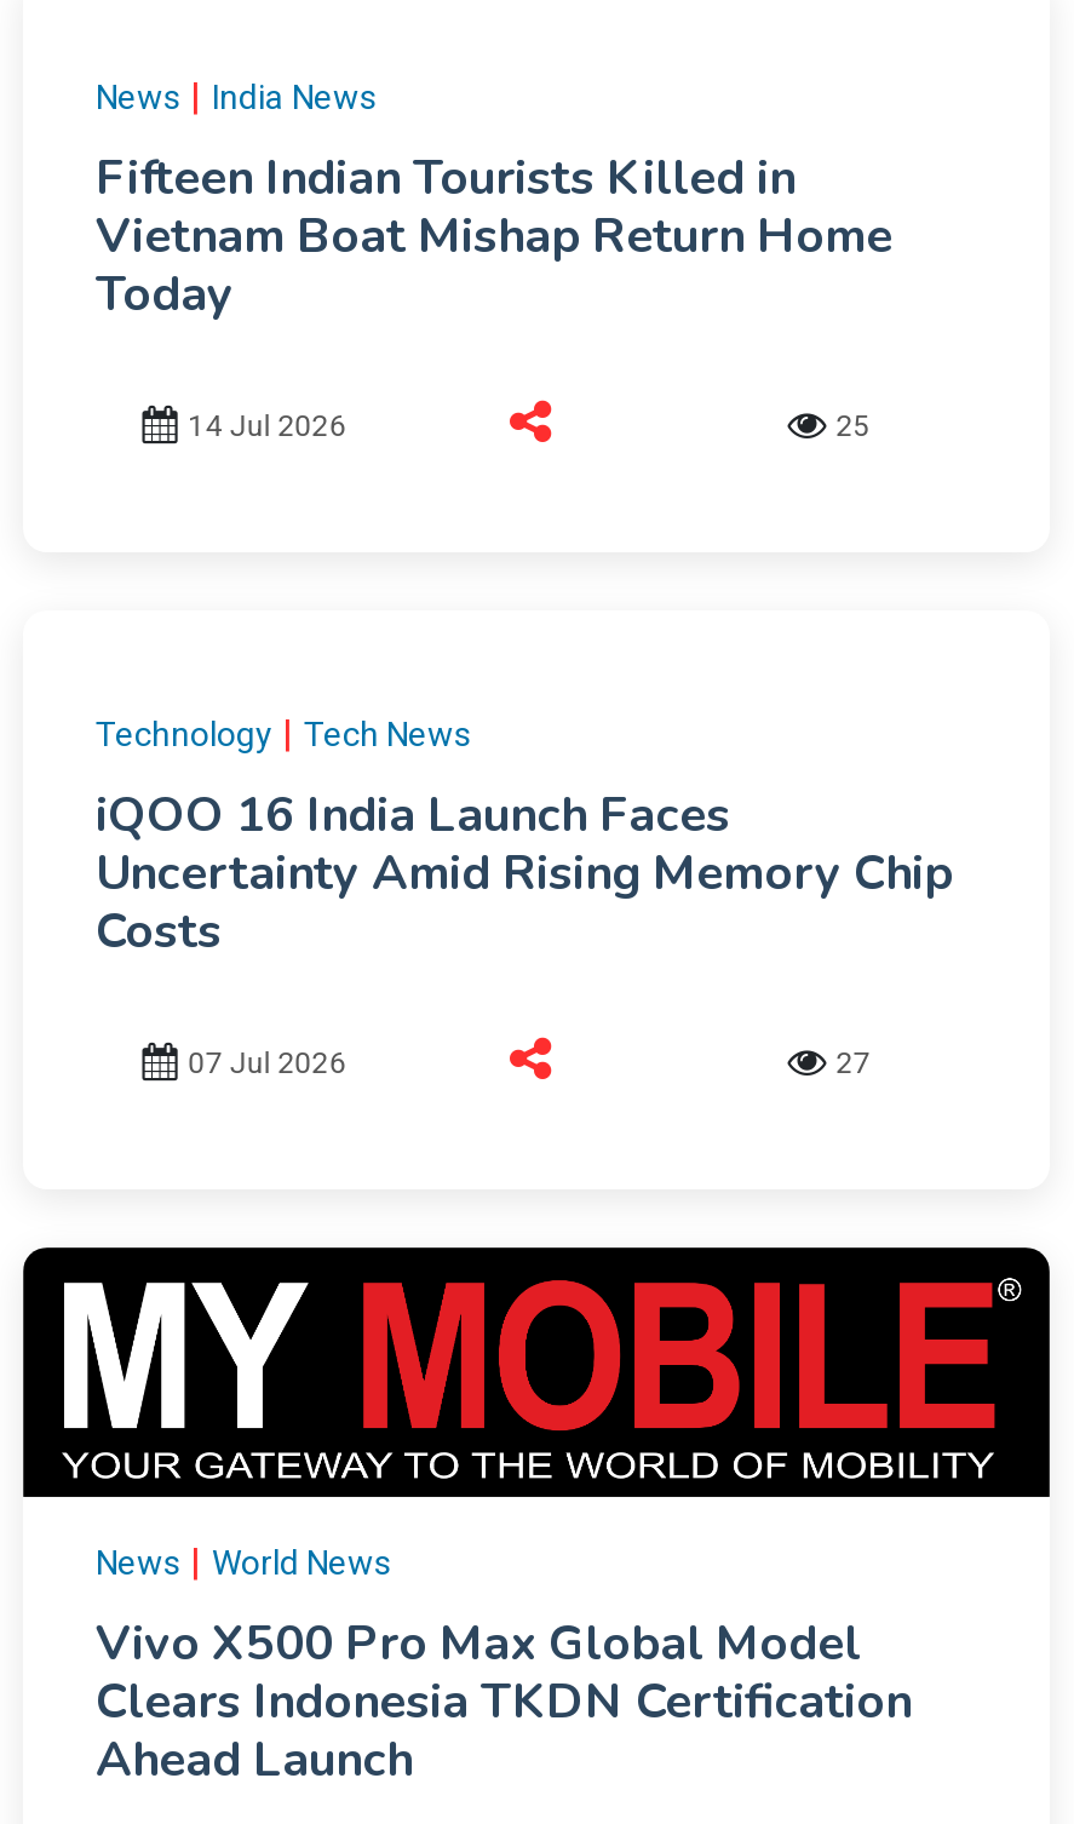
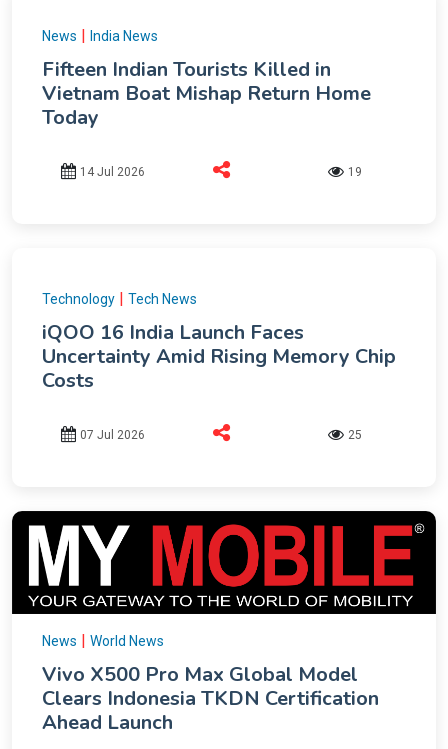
[836,410,870,444] 25 -> [348,165,362,179] 19
[836,1047,870,1081] 27 -> [348,428,362,442] 25

